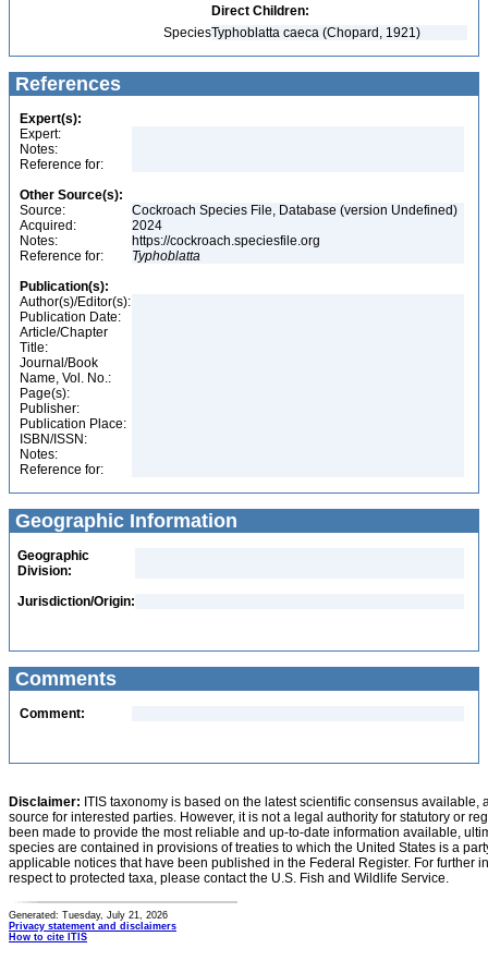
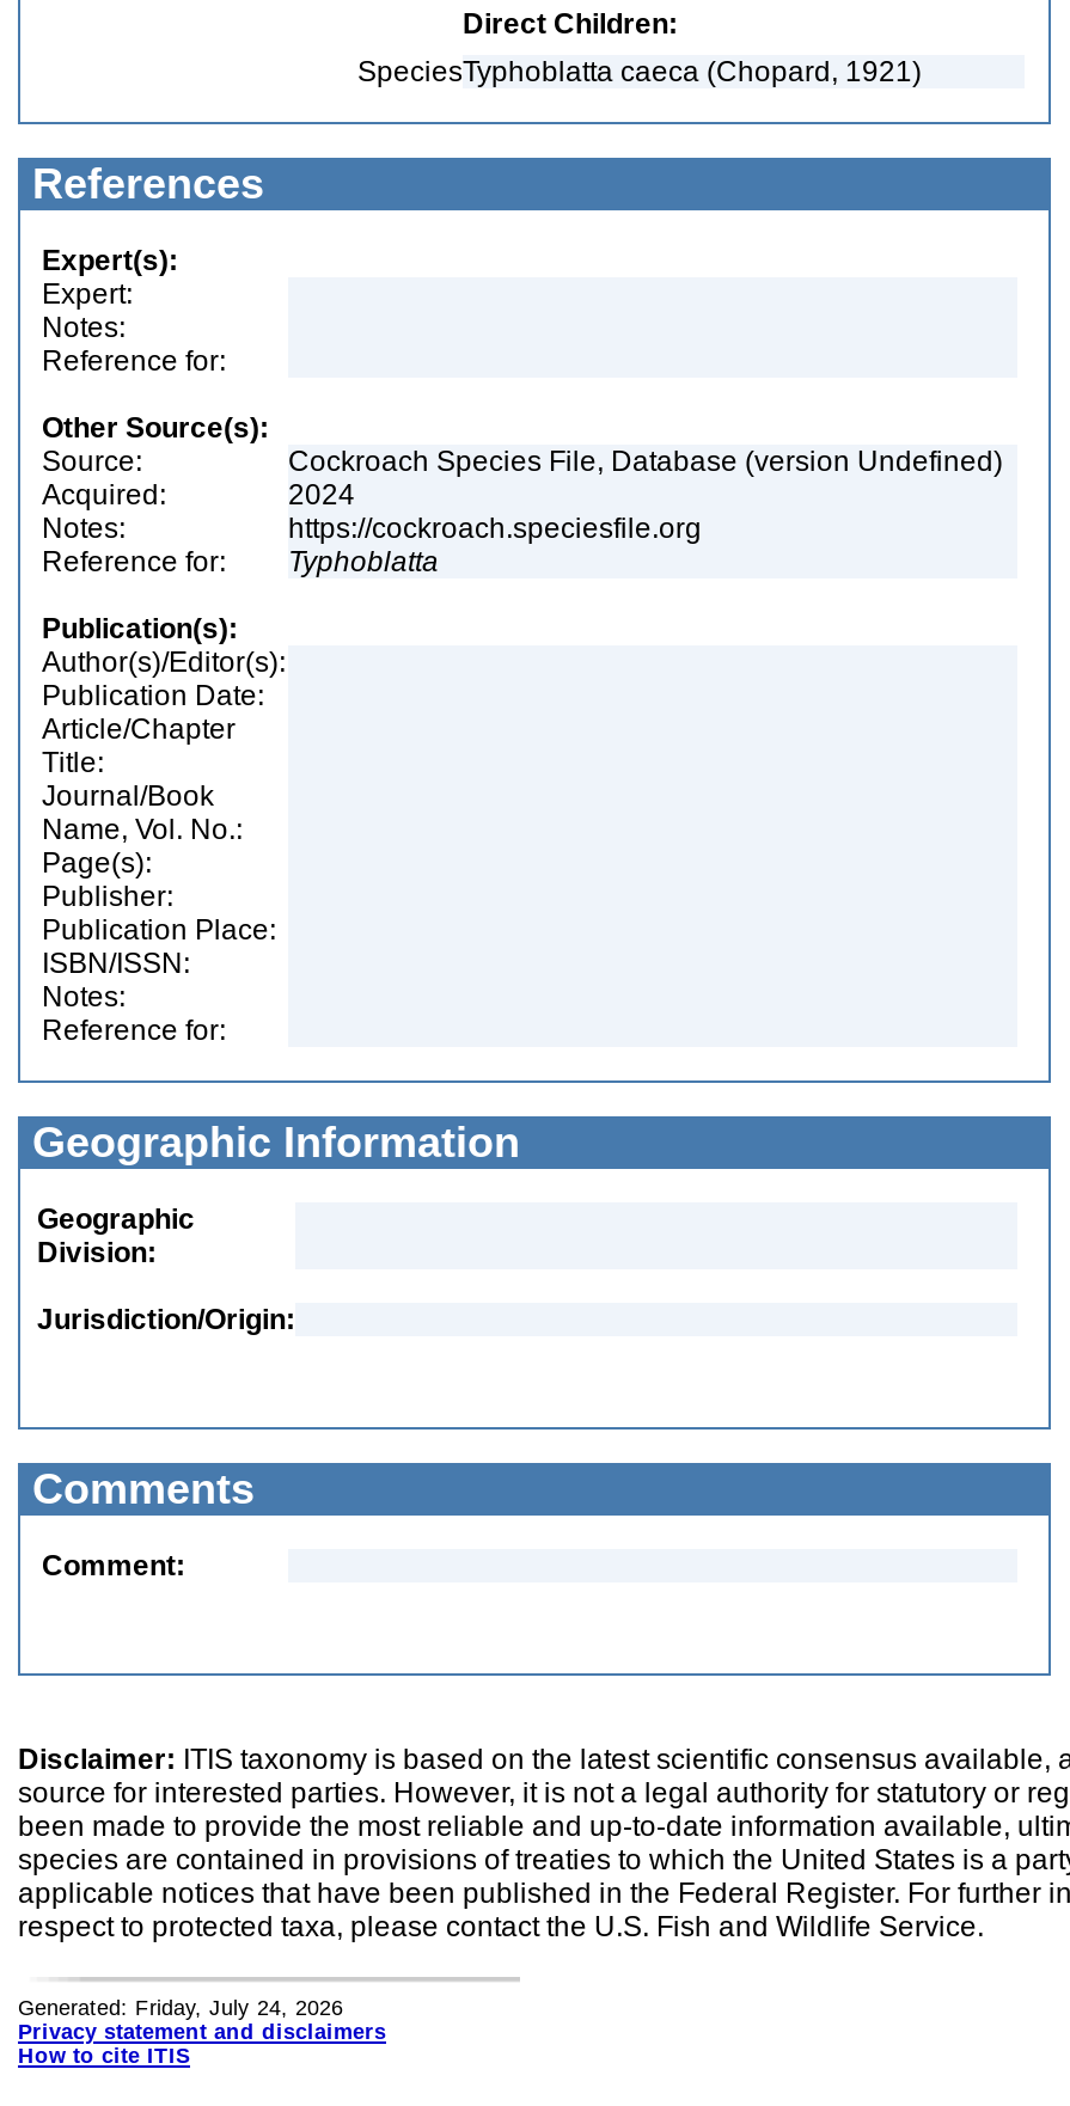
[9,910,168,921] Generated: Tuesday, July 21, 2026 -> [18,1996,343,2020] Generated: Friday, July 24, 2026

